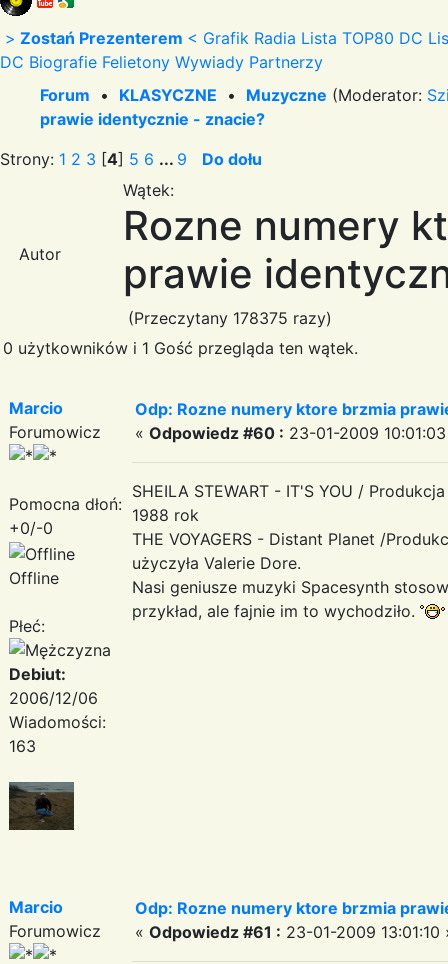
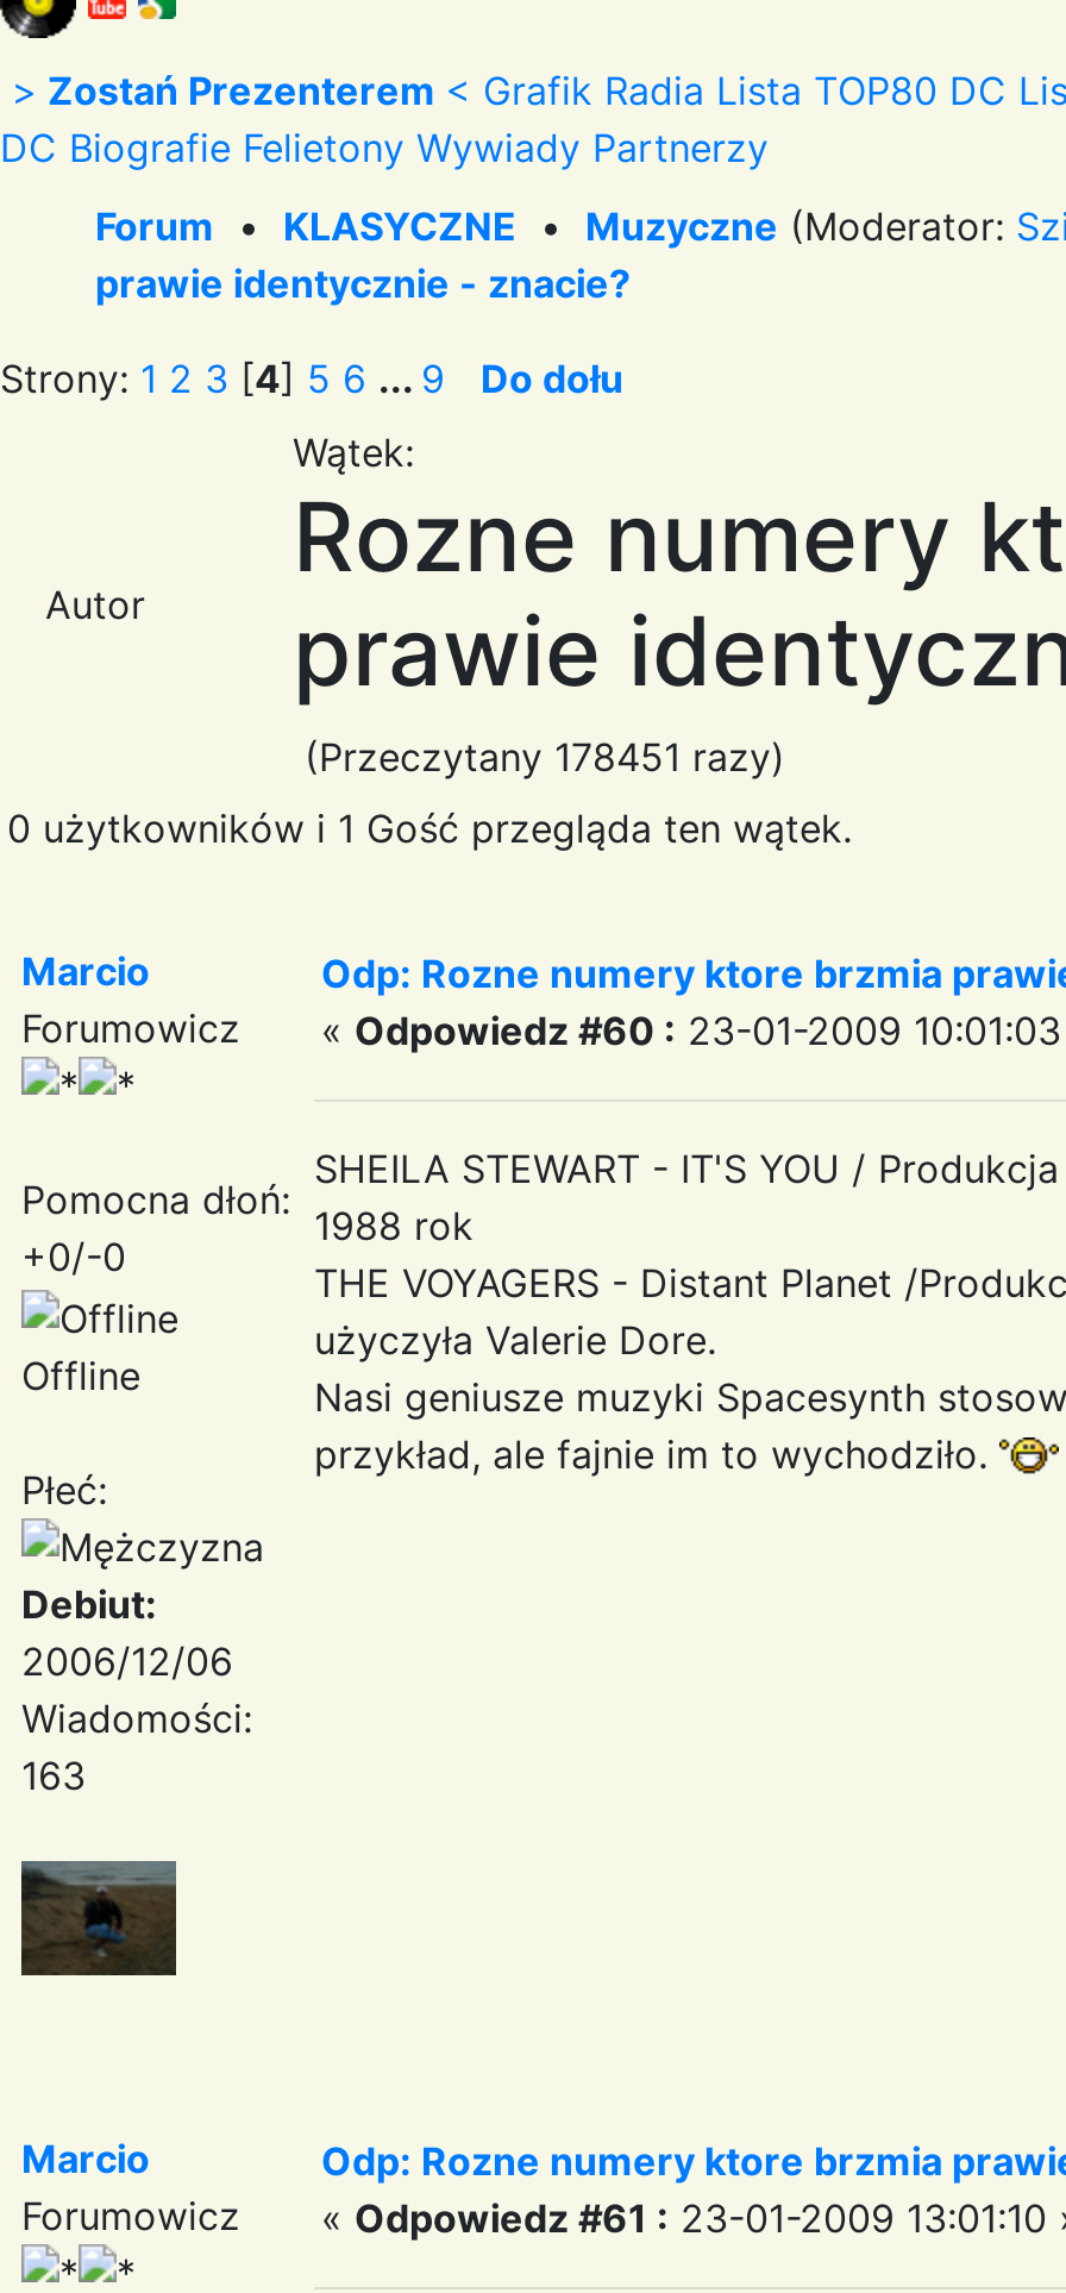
[123,308,332,328] (Przeczytany 178375 razy) -> [293,732,785,780] (Przeczytany 178451 razy)

